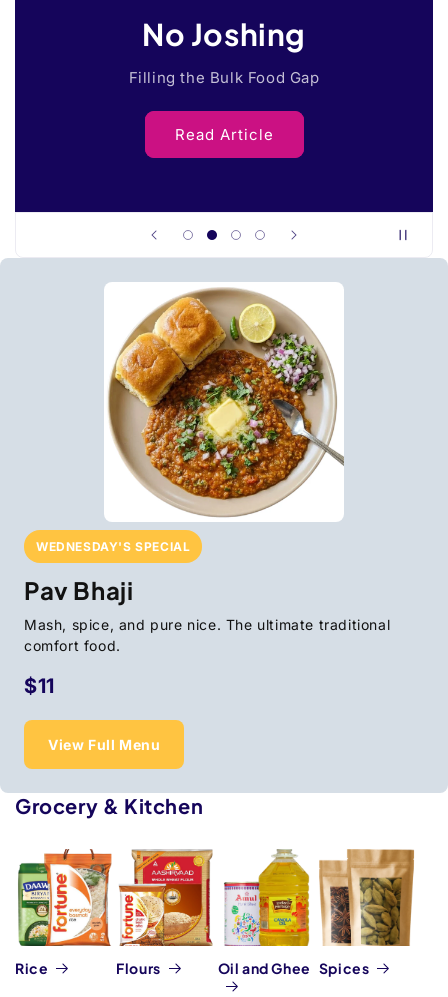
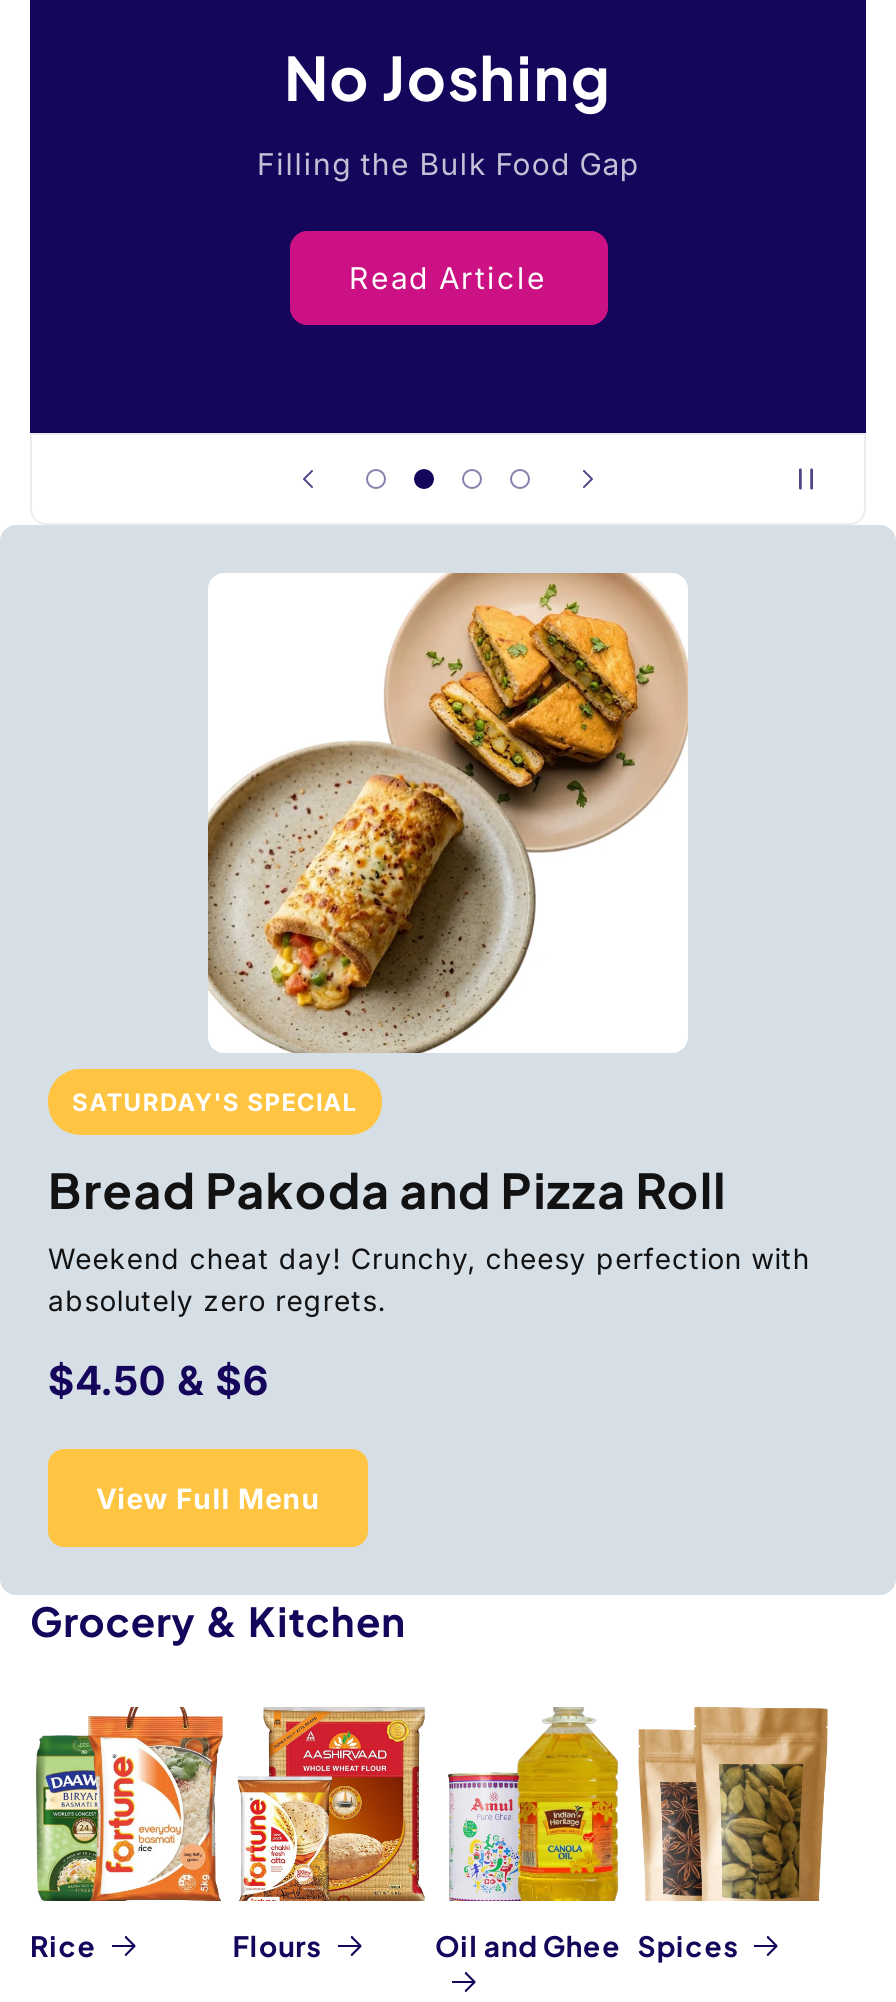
[36,282,345,554] [image] | WEDNESDAY'S SPECIAL -> [72,571,688,1117] [image] | SATURDAY'S SPECIAL
[24,575,390,654] Pav Bhaji | Mash, spice, and pure nice. The ultimate traditional | comfort food. -> [48,1159,810,1317] Bread Pakoda and Pizza Roll | Weekend cheat day! Crunchy, cheesy perfection with | absolutely zero regrets.
[24,674,55,698] $11 -> [48,1357,270,1405] $4.50 & $6

